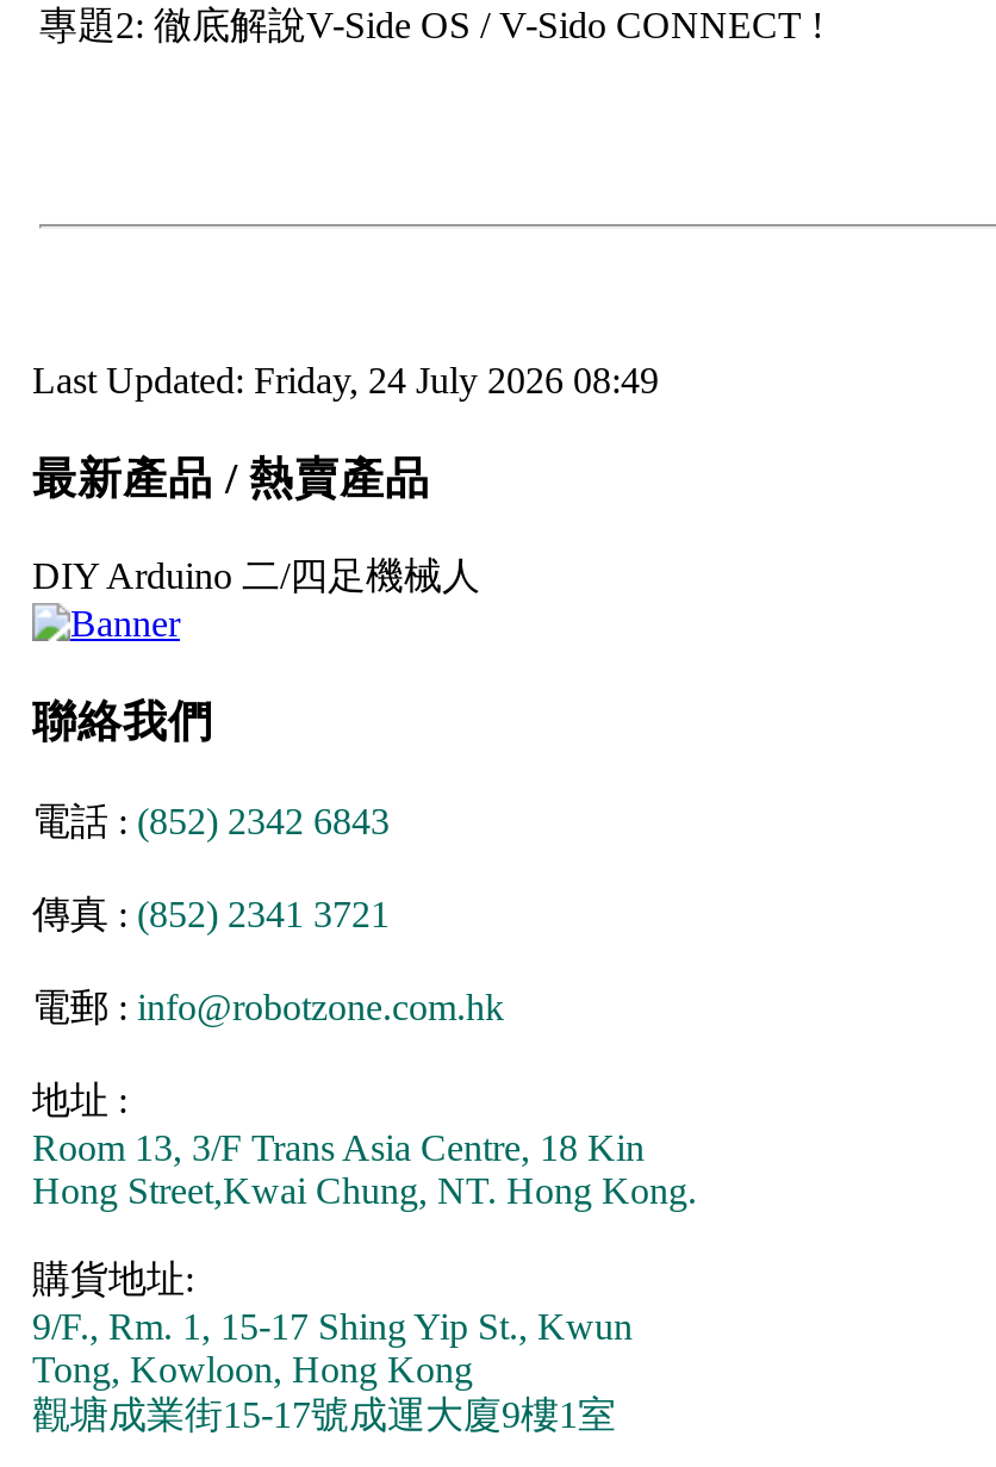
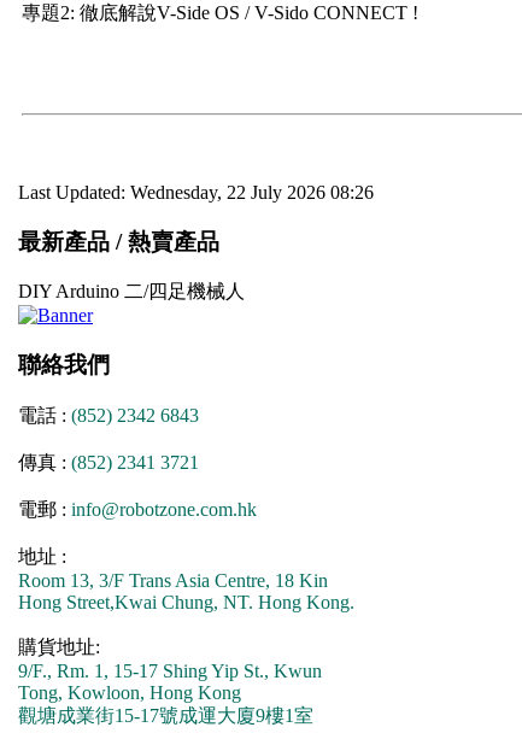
[32,360,659,400] Last Updated: Friday, 24 July 2026 08:49 -> [18,182,374,202] Last Updated: Wednesday, 22 July 2026 08:26

